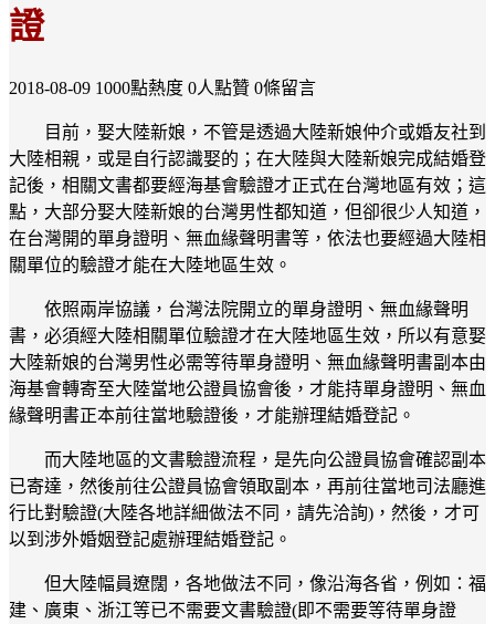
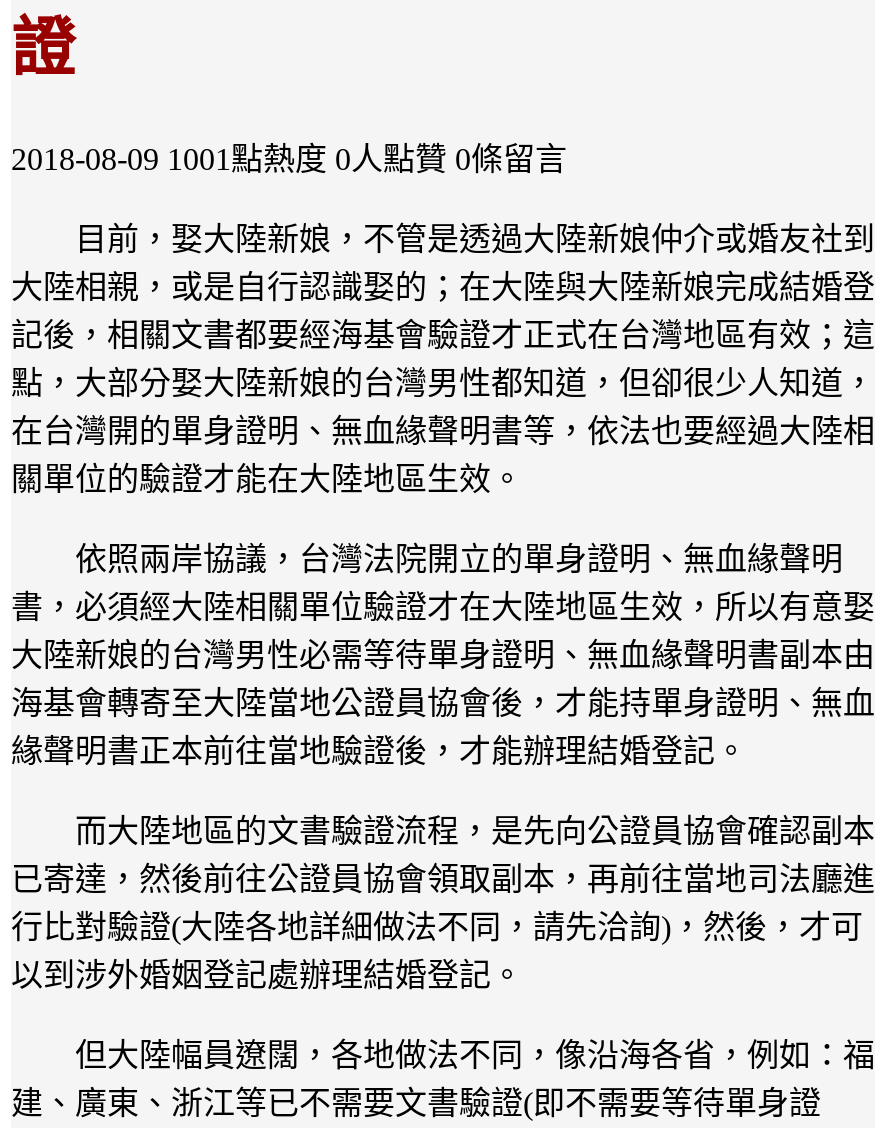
[9,78,316,97] 2018-08-09 1000點熱度 0人點贊 0條留言 -> [11,141,567,175] 2018-08-09 1001點熱度 0人點贊 0條留言

